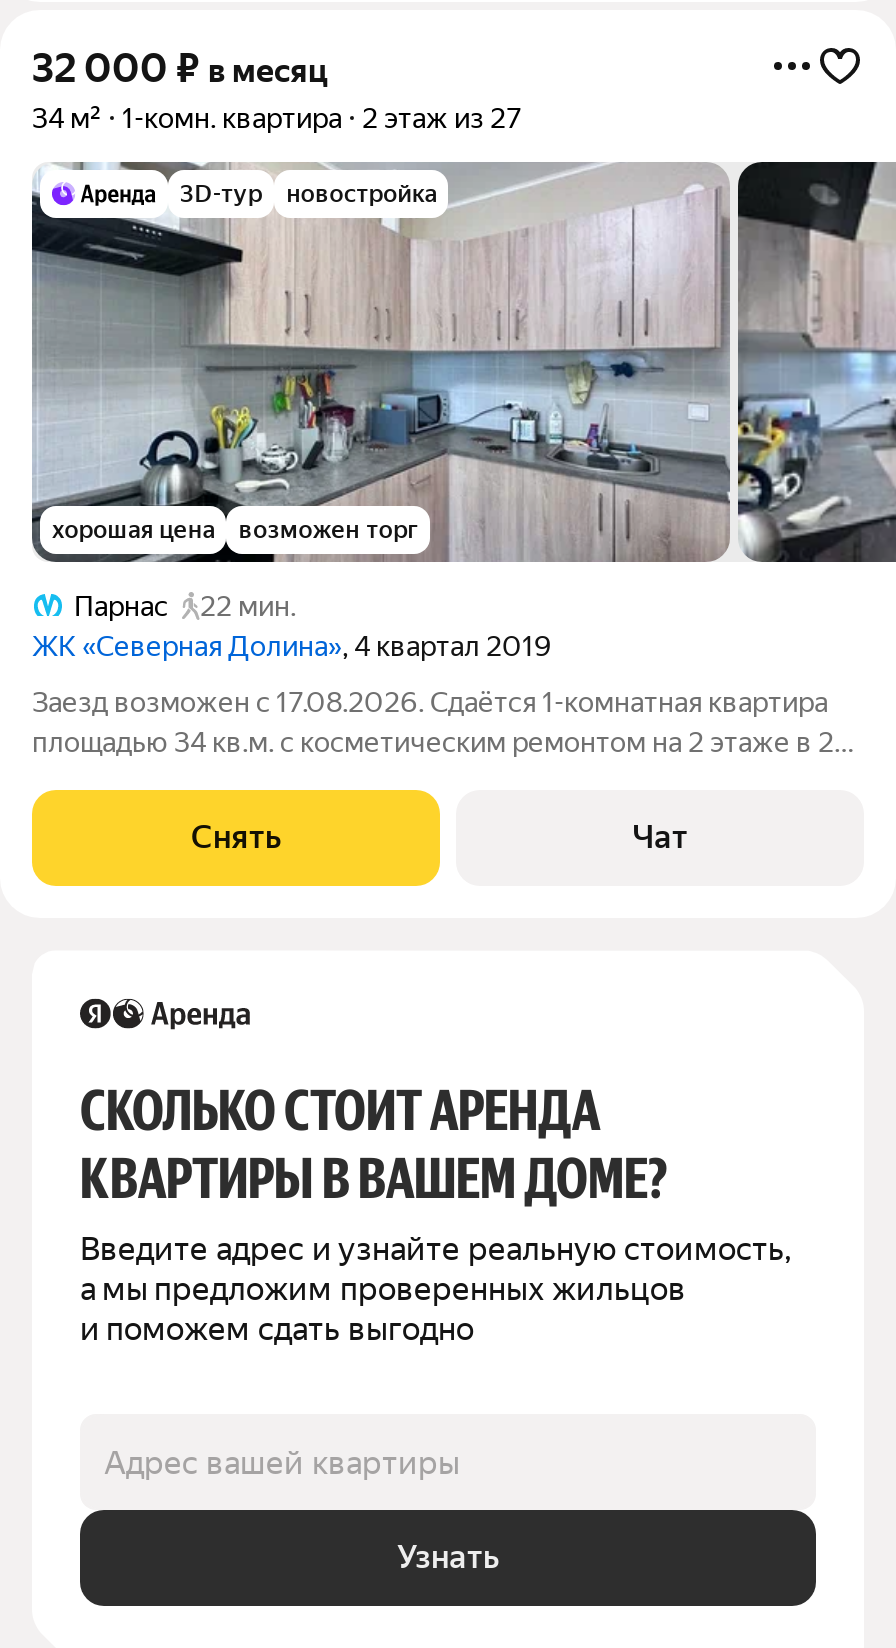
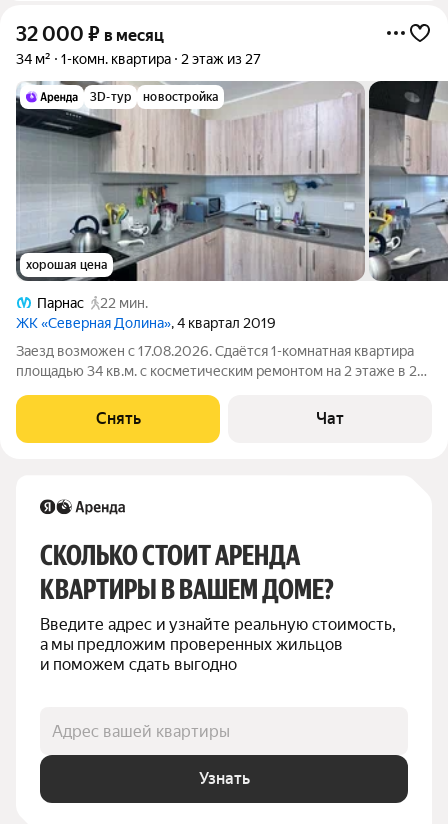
[239,516,418,544] возможен торг -> none

